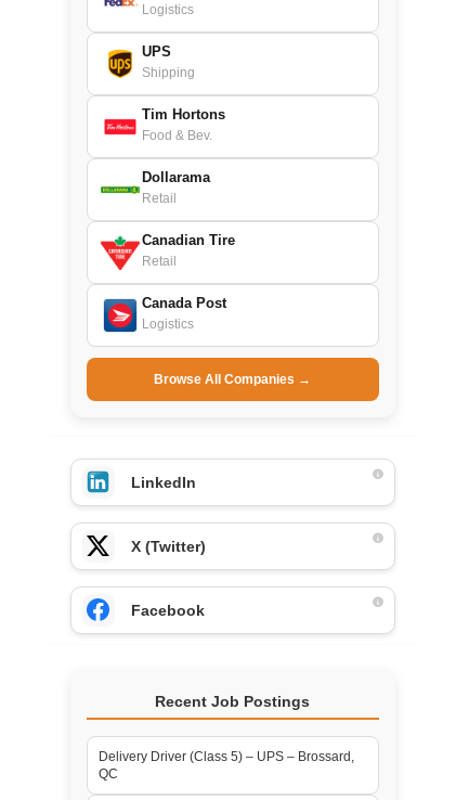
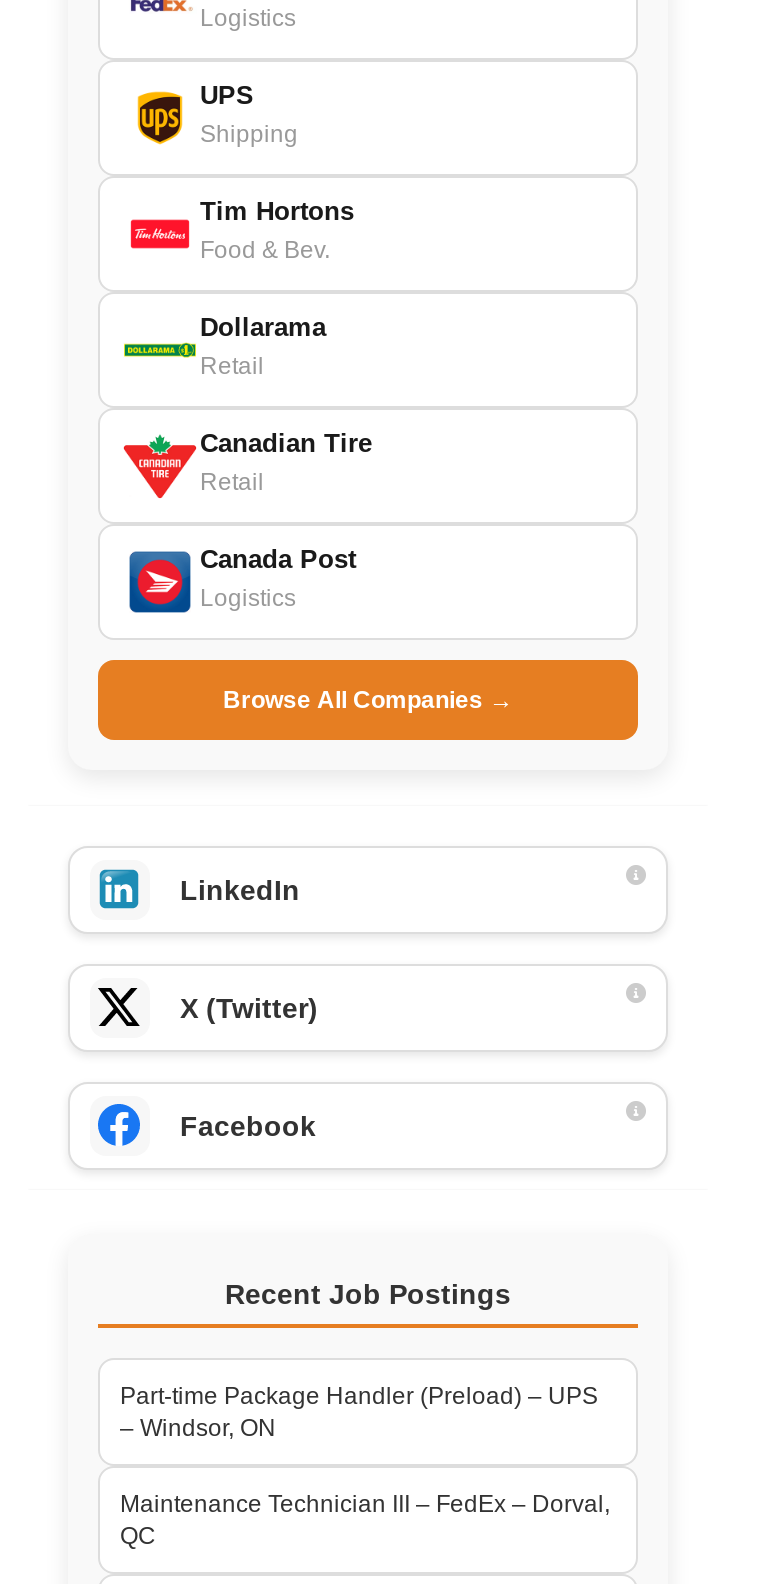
[99,749,354,764] Delivery Driver (Class 5) – UPS – Brossard, -> [120,1382,610,1518] Part-time Package Handler (Preload) – UPS | – Windsor, ON | Maintenance Technician III – FedEx – Dorval,

